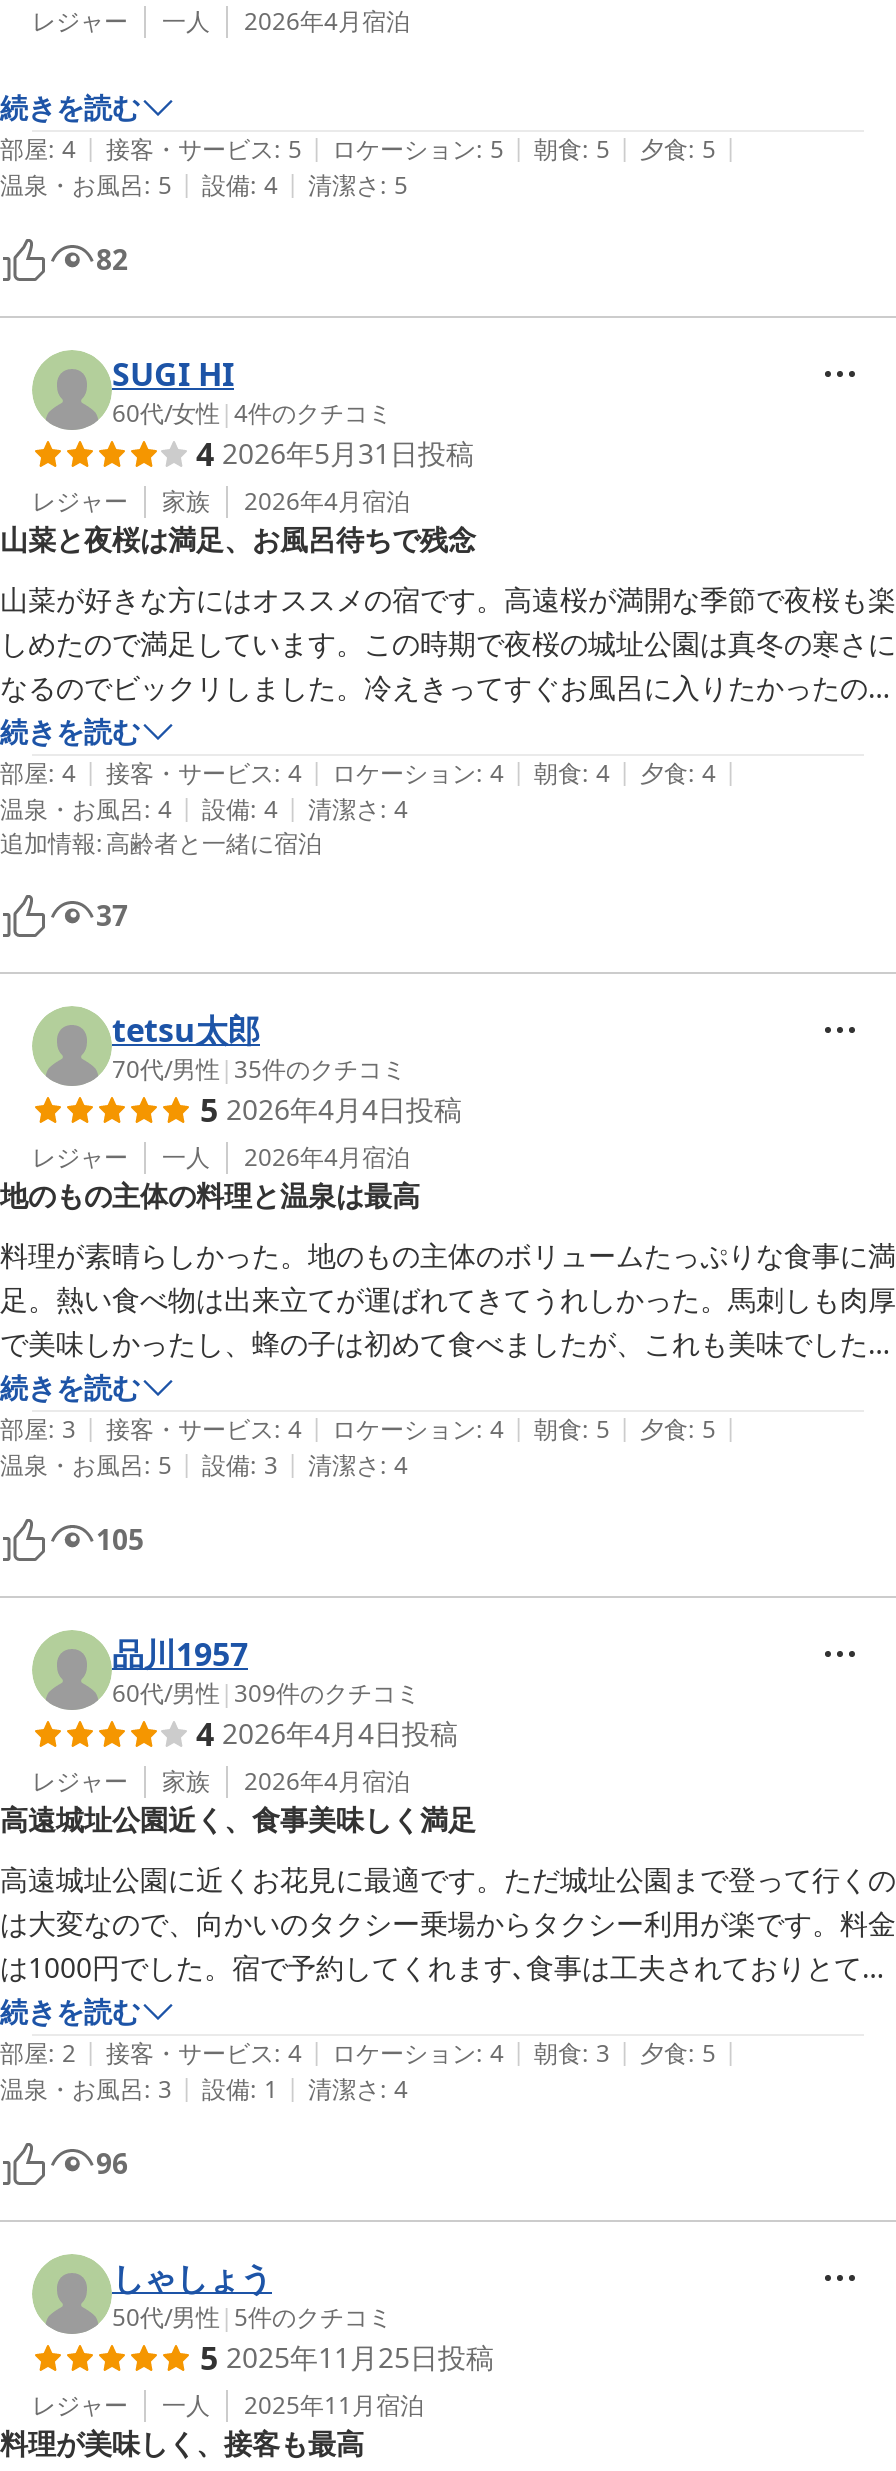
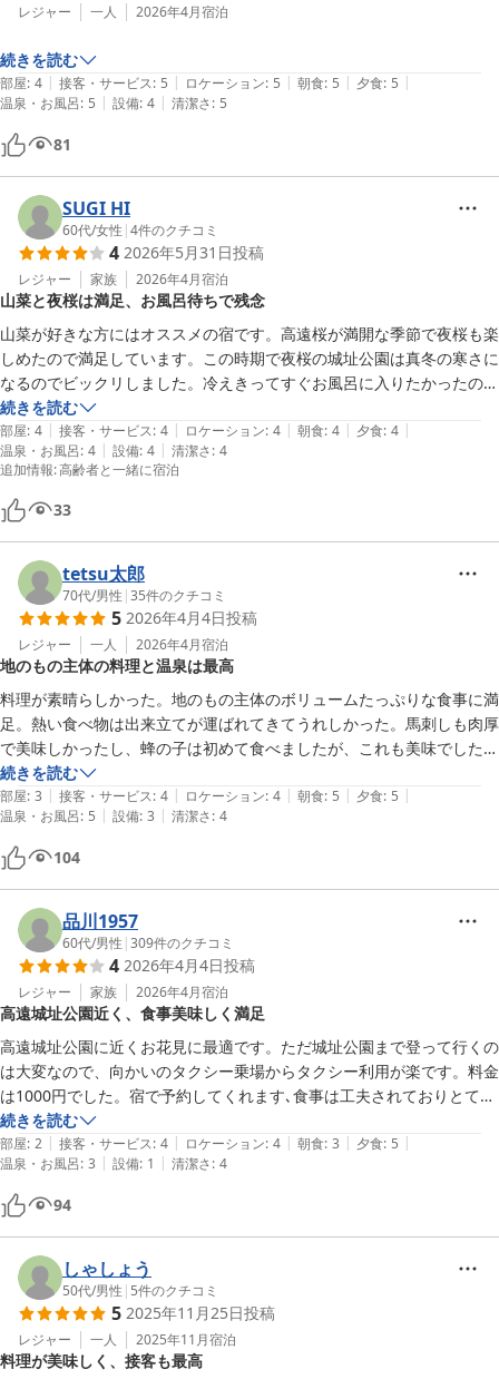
[96,240,128,278] 82 -> [53,134,71,155] 81
[96,896,128,934] 37 -> [53,499,71,520] 33
[96,1520,144,1558] 105 -> [53,847,80,868] 104
[96,2144,128,2182] 96 -> [53,1194,71,1215] 94

